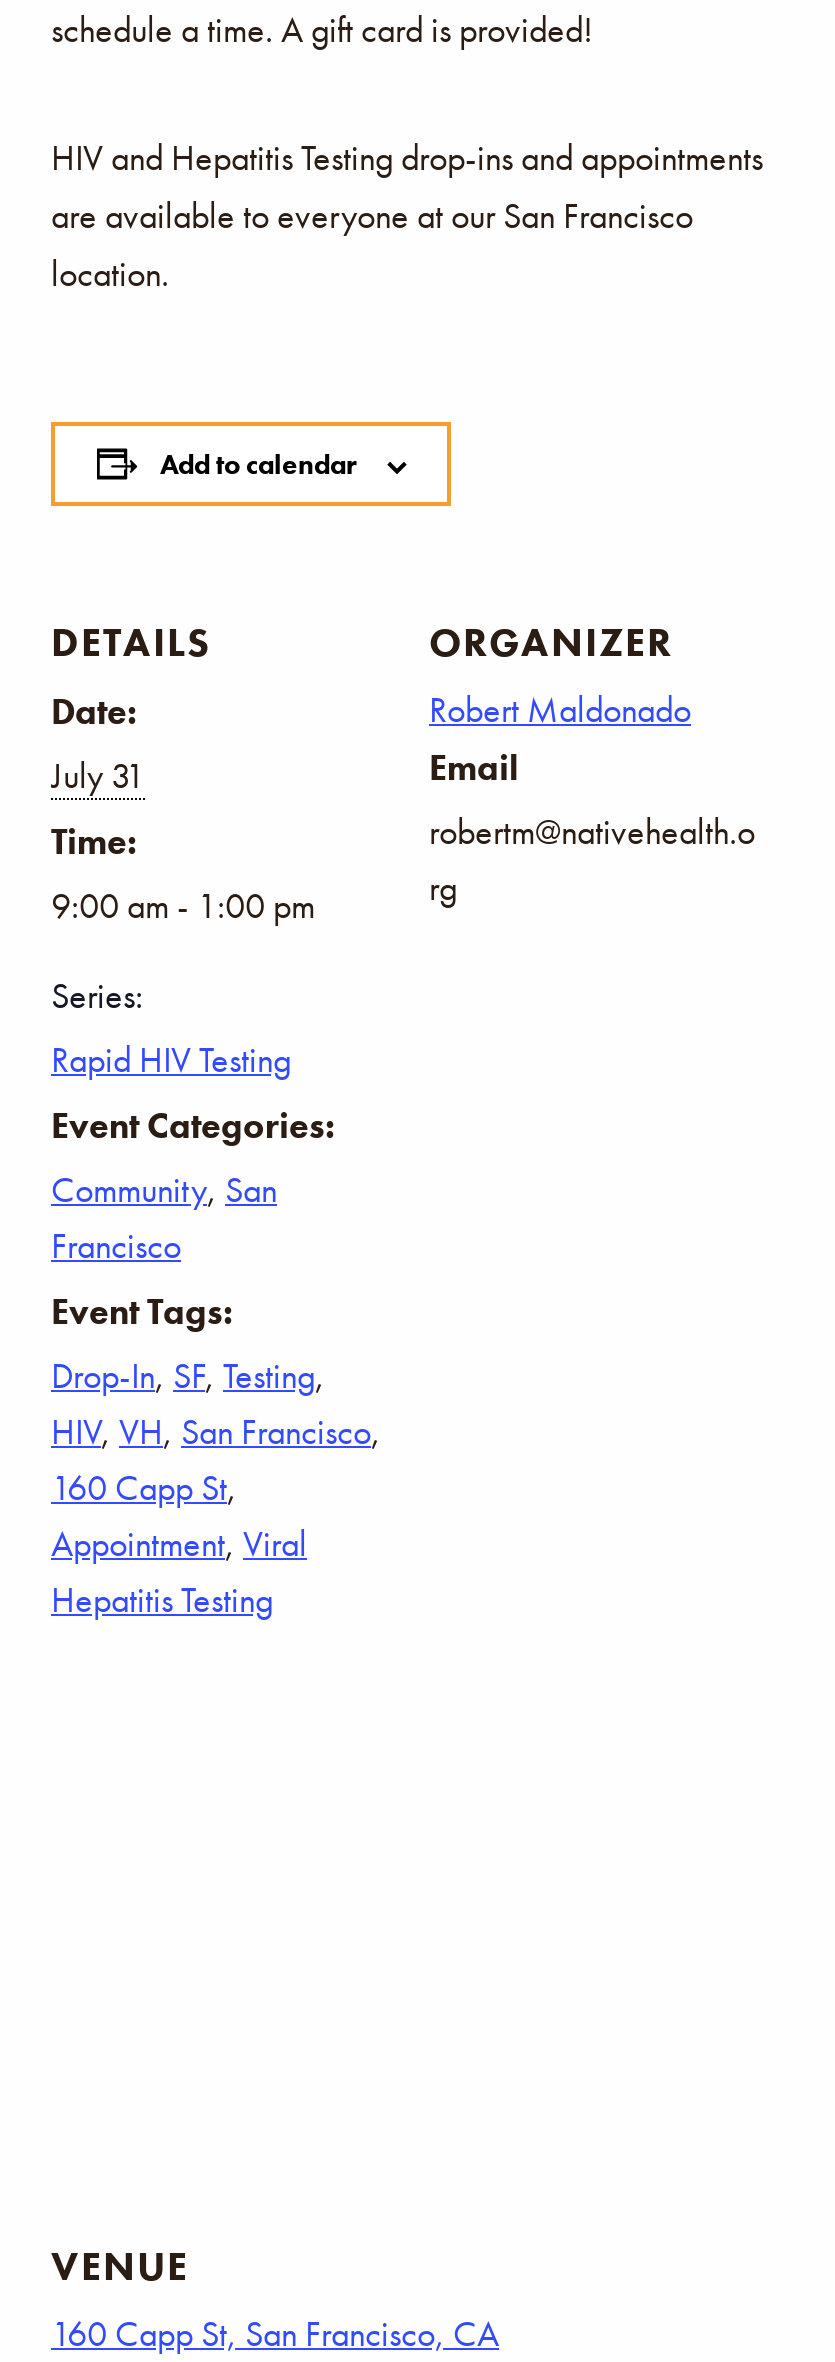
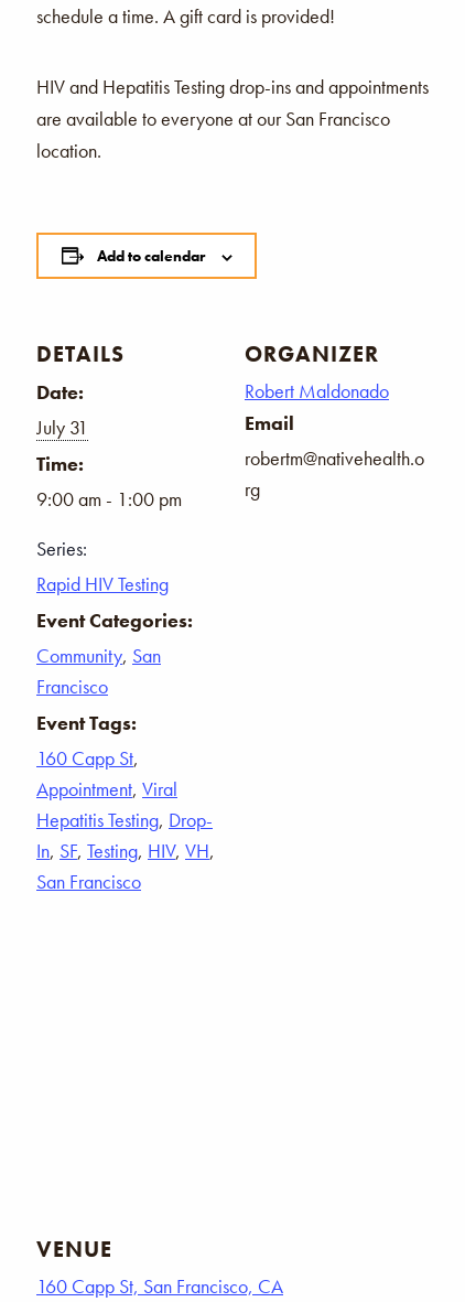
[51,1352,381,1454] Drop-In, SF, Testing, | HIV, VH, San Francisco, -> none
moved [51,1464,307,1566] -> [36,745,177,801]: 160 Capp St, | Appointment, Viral
[51,1576,273,1622] Hepatitis Testing -> [36,807,215,894] Hepatitis Testing, Drop- | In, SF, Testing, HIV, VH, | San Francisco

